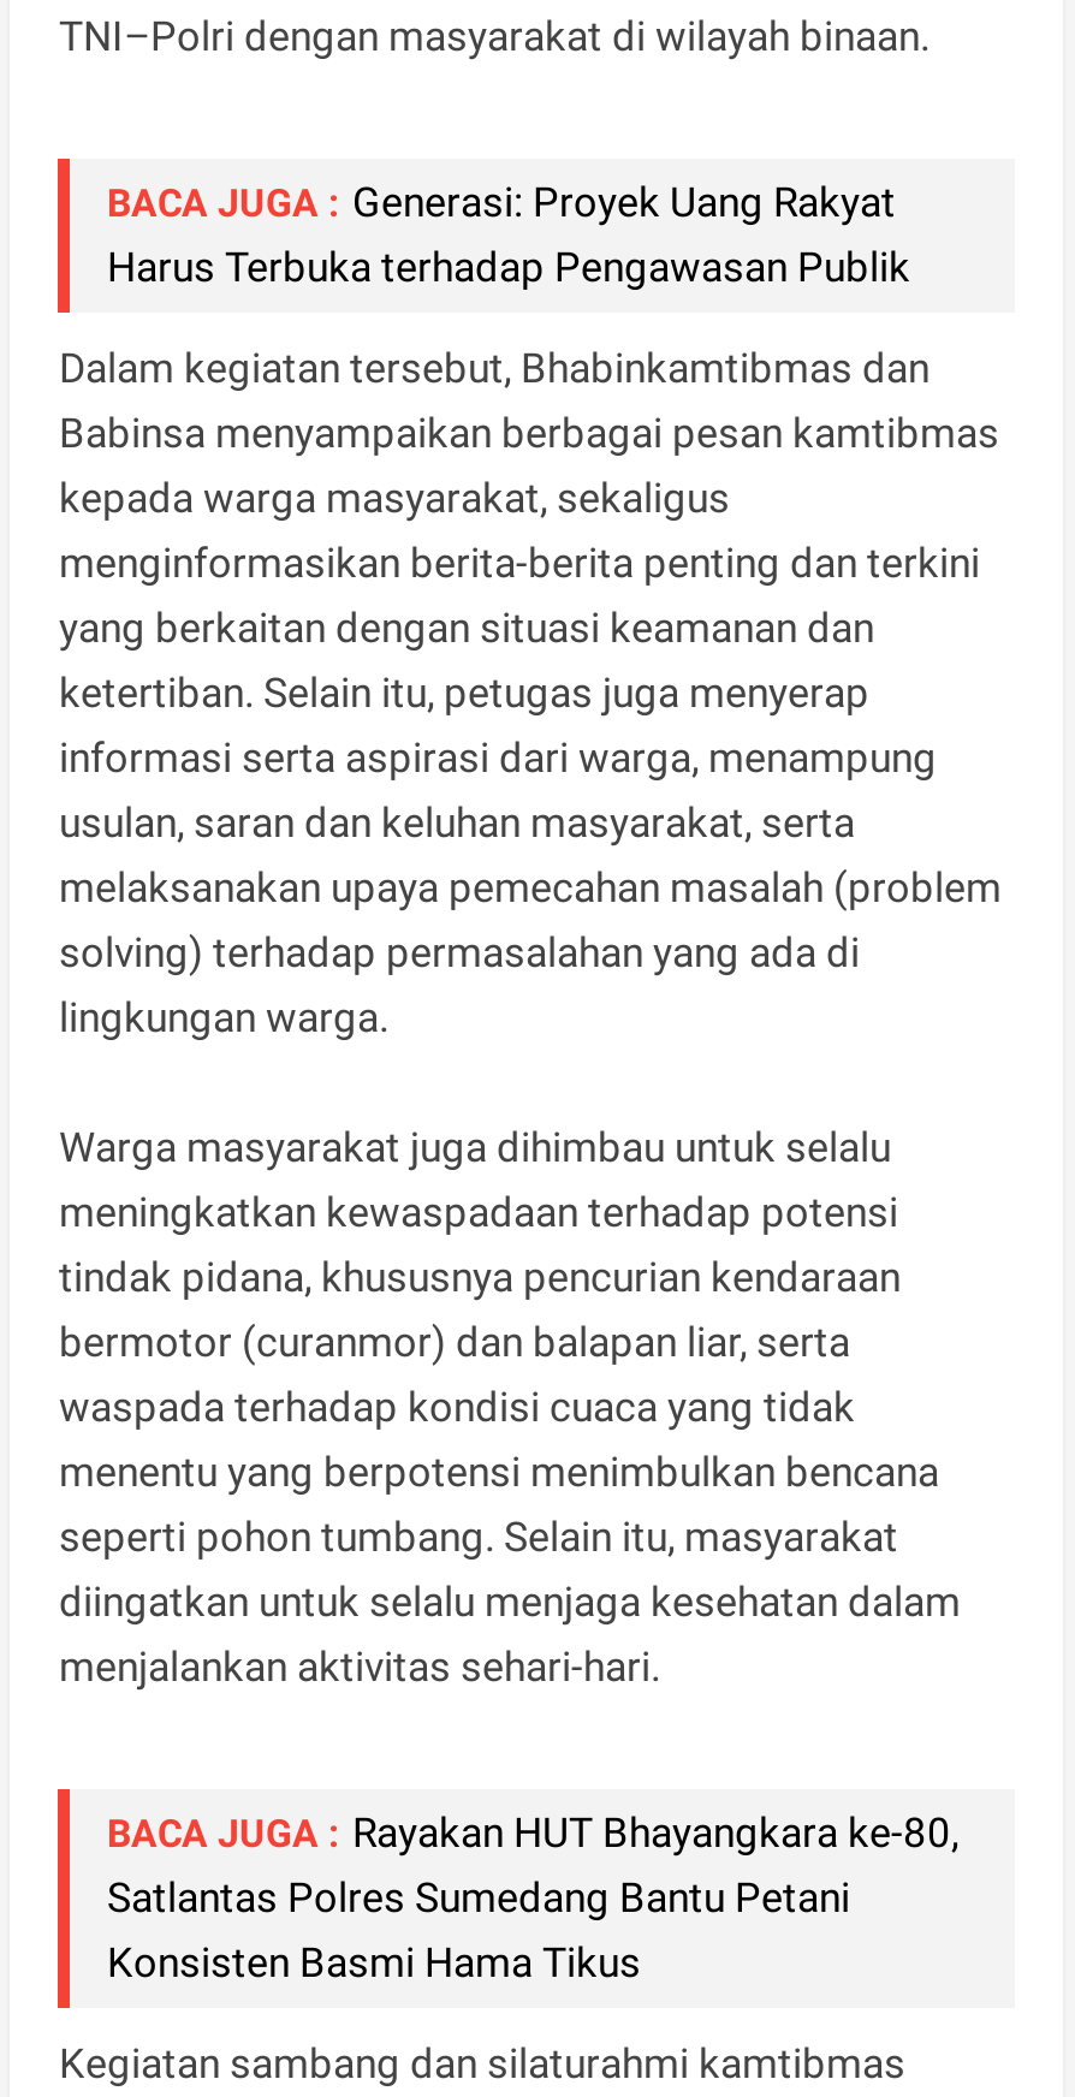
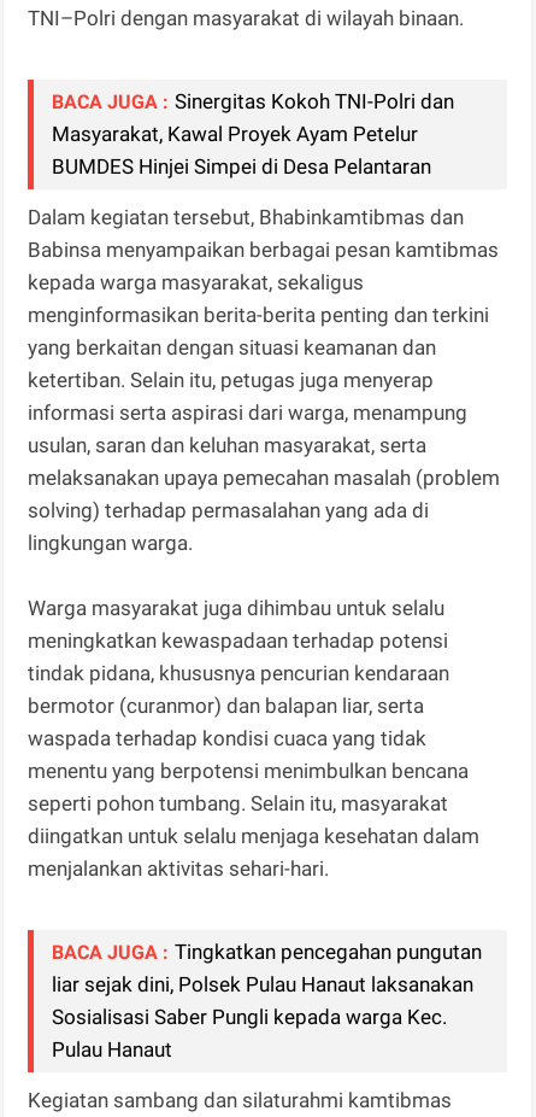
[107,177,910,290] BACA JUGA : Generasi: Proyek Uang Rakyat | Harus Terbuka terhadap Pengawasan Publik -> [52,89,455,178] BACA JUGA : Sinergitas Kokoh TNI-Polri dan | Masyarakat, Kawal Proyek Ayam Petelur | BUMDES Hinjei Simpei di Desa Pelantaran
[107,1808,958,1986] BACA JUGA : Rayakan HUT Bhayangkara ke-80, | Satlantas Polres Sumedang Bantu Petani | Konsisten Basmi Hama Tikus -> [52,939,482,1061] BACA JUGA : Tingkatkan pencegahan pungutan | liar sejak dini, Polsek Pulau Hanaut laksanakan | Sosialisasi Saber Pungli kepada warga Kec. | Pulau Hanaut

